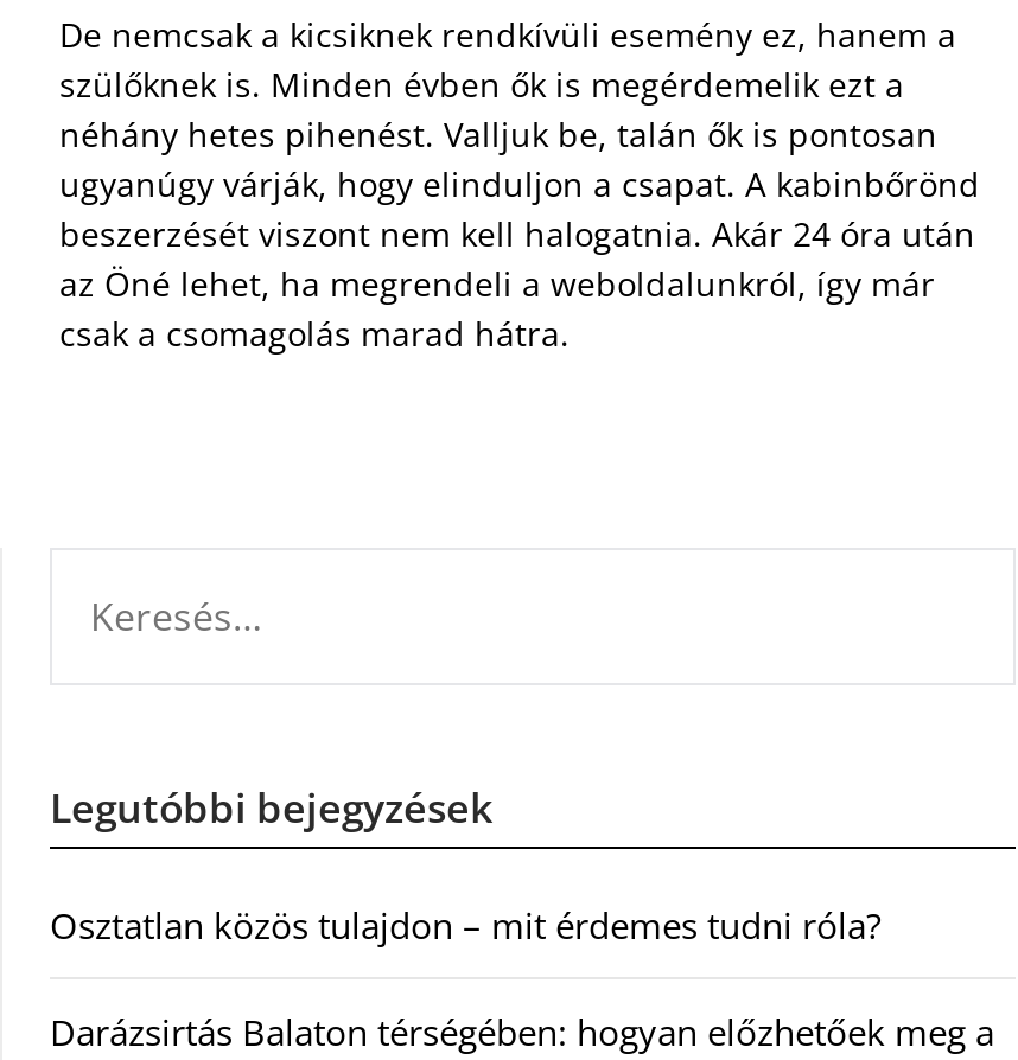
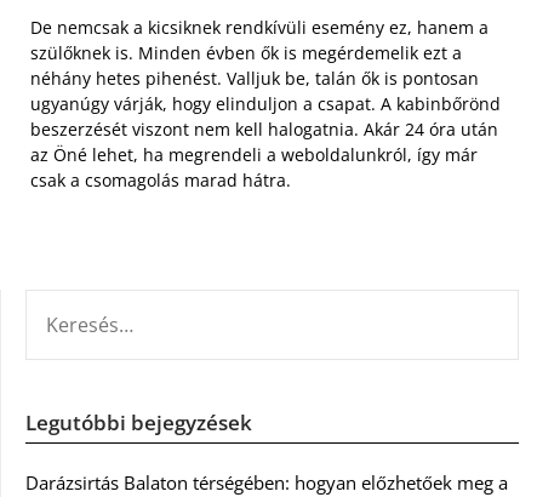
[50,900,880,948] Osztatlan közös tulajdon – mit érdemes tudni róla? -> none

